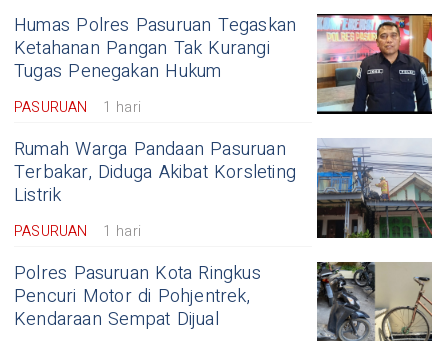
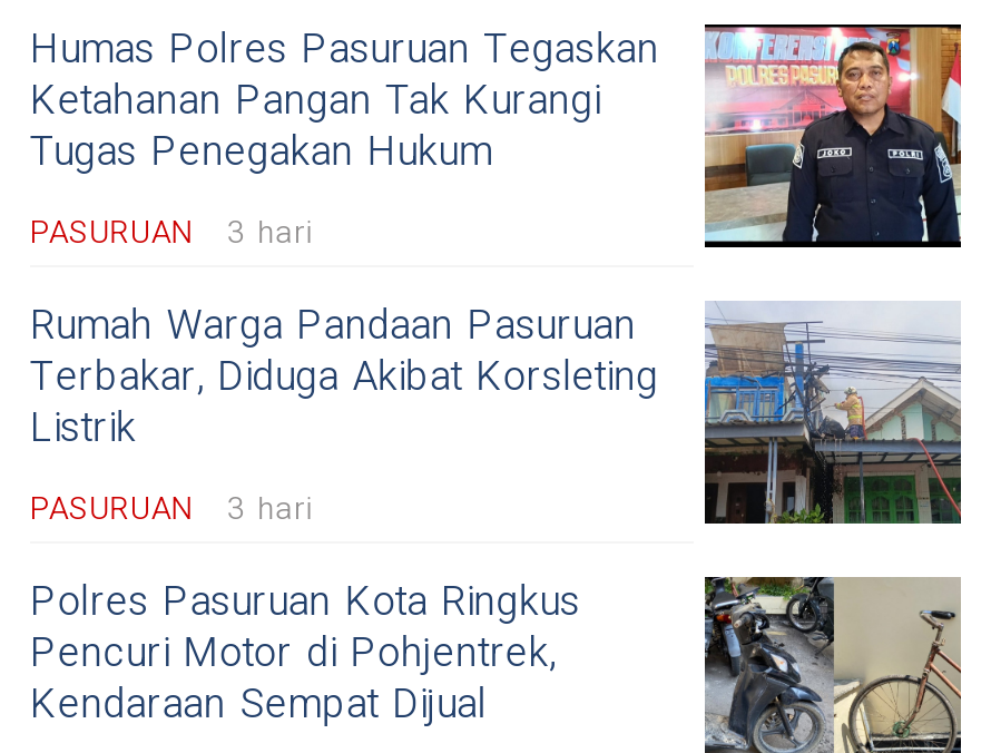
[14,97,141,118] PASURUAN 1 hari -> [30,209,313,256] PASURUAN 3 hari
[14,221,141,242] PASURUAN 1 hari -> [30,486,313,532] PASURUAN 3 hari

